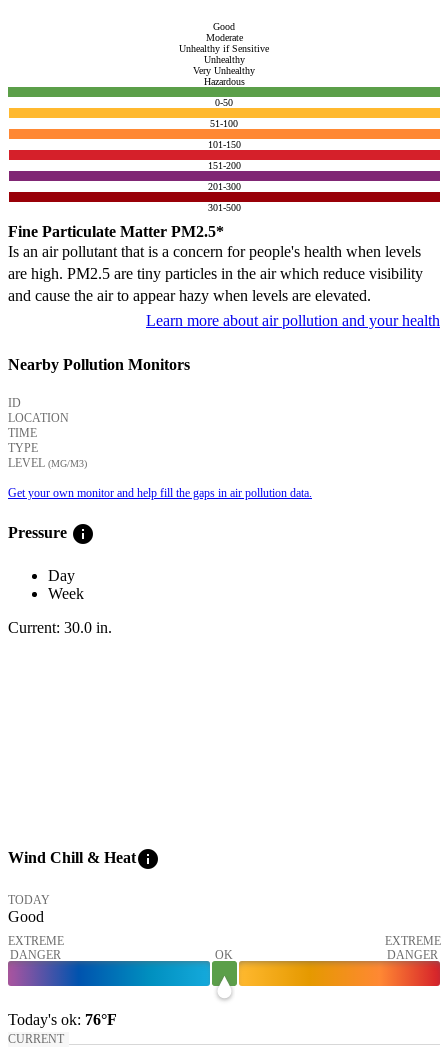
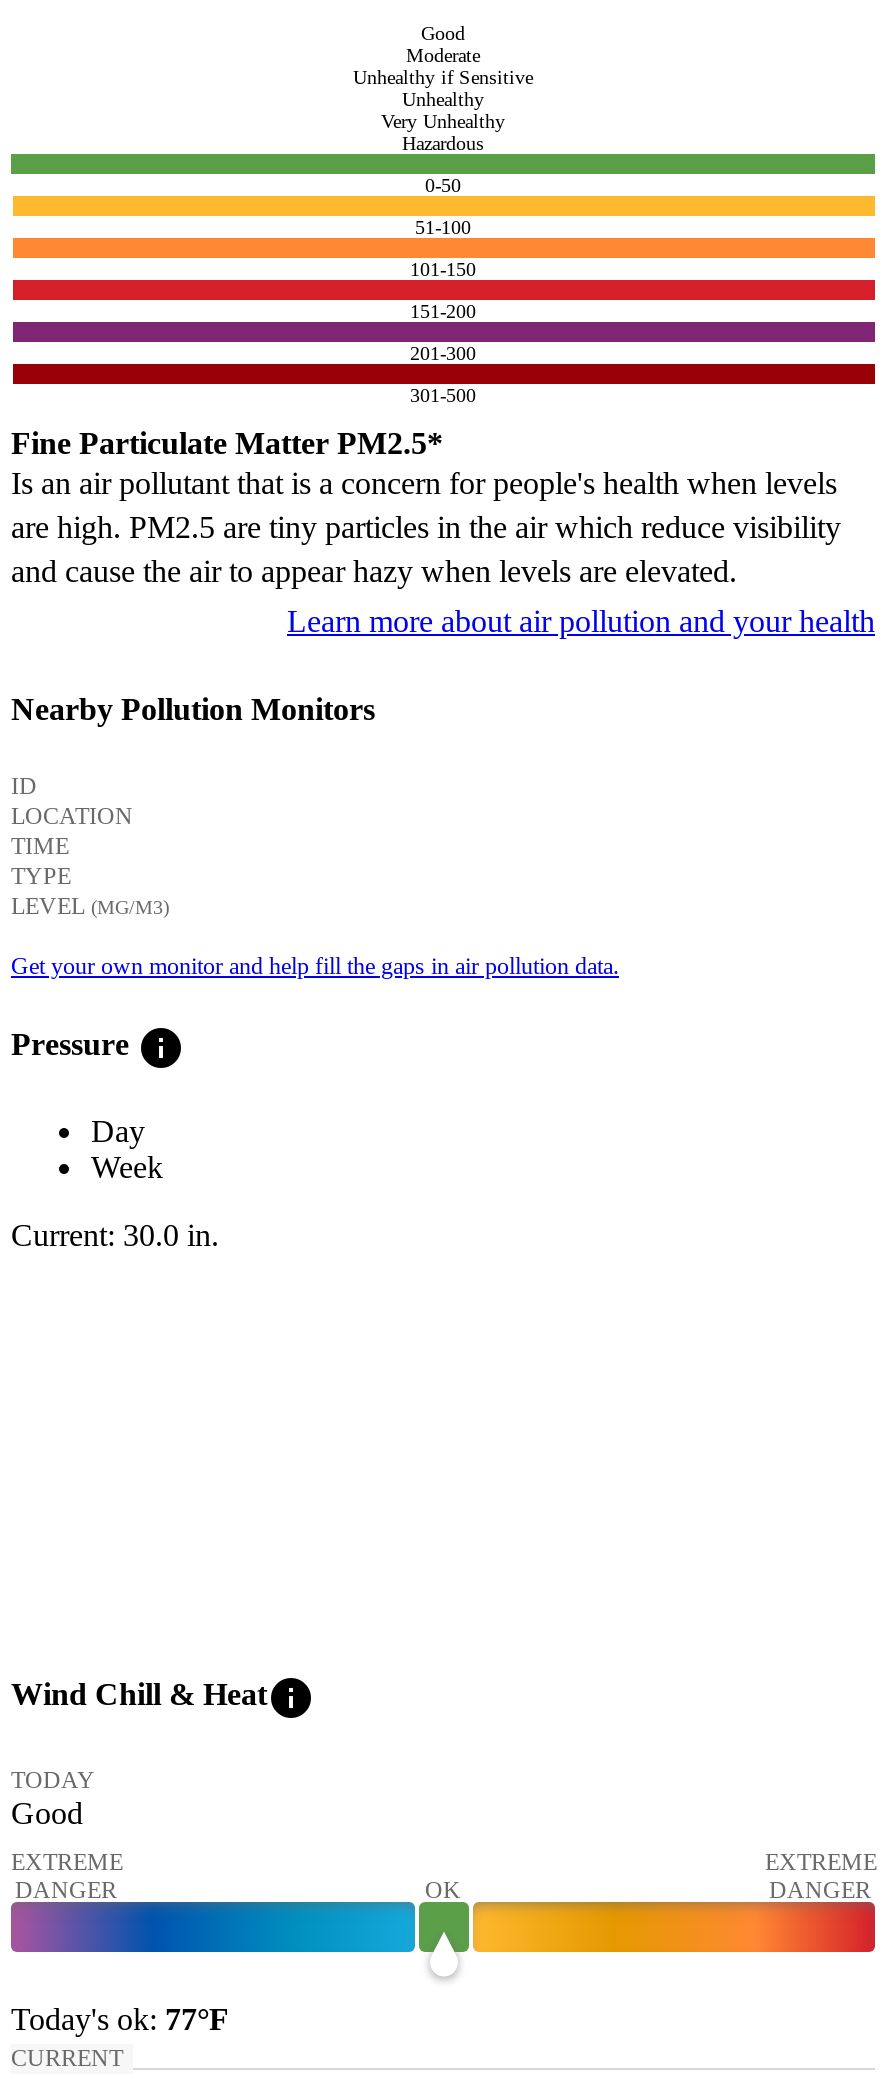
[8,1010,117,1027] Today's ok: 76°F -> [11,2001,229,2035] Today's ok: 77°F

